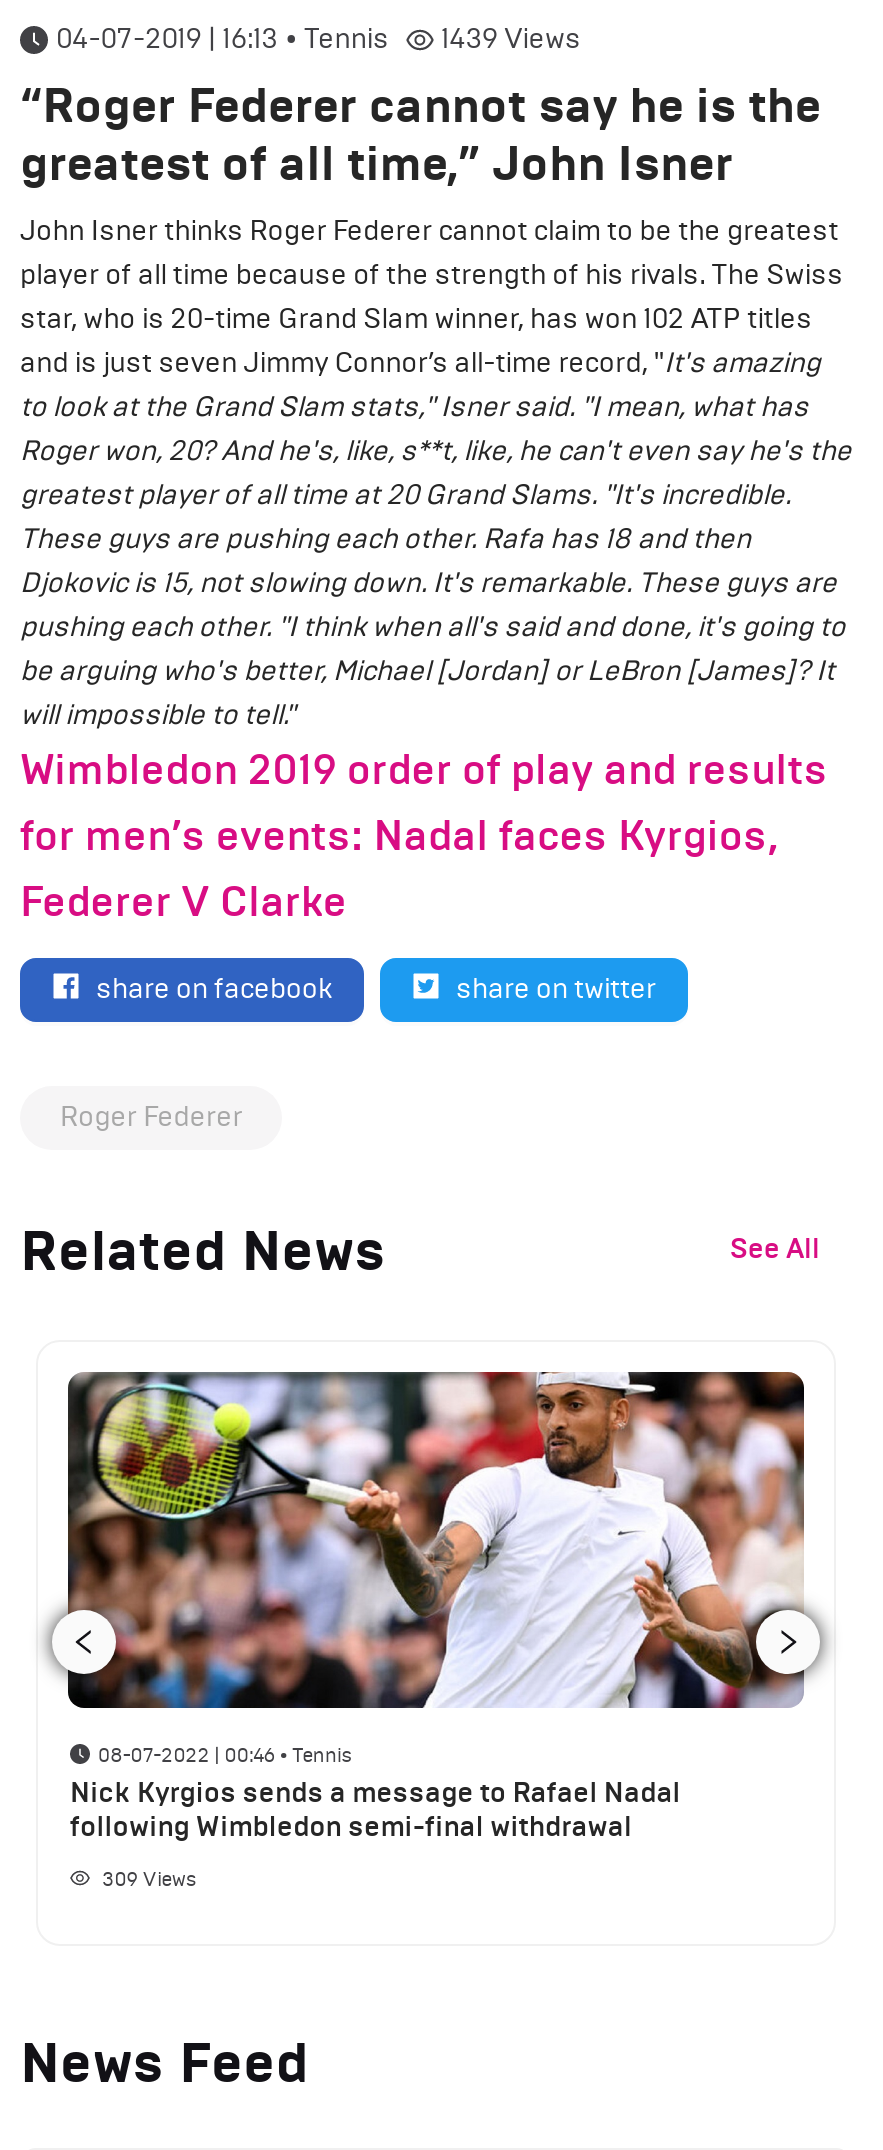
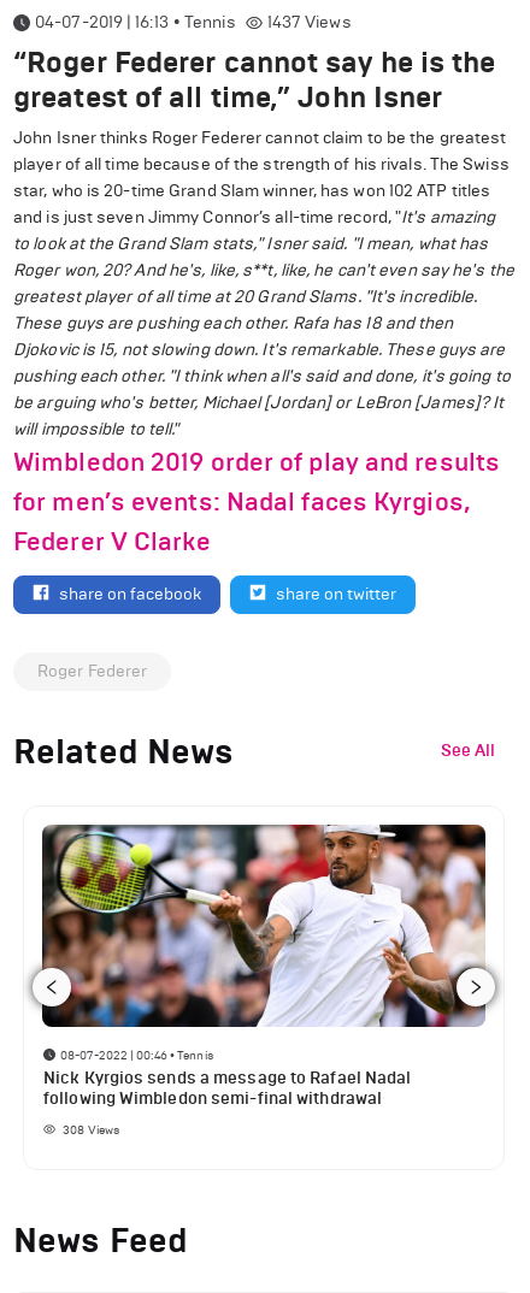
[441,22,581,56] 1439 Views -> [267,12,351,33] 1437 Views
[102,1866,196,1892] 309 Views -> [63,1122,119,1138] 308 Views

